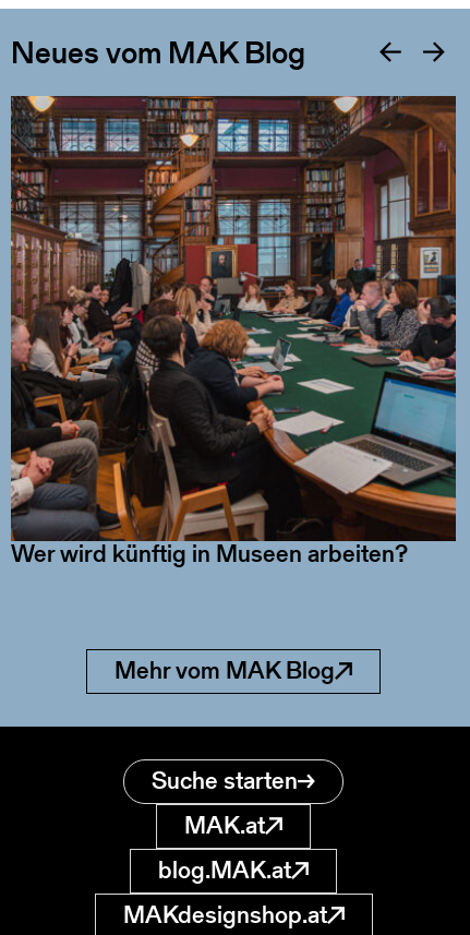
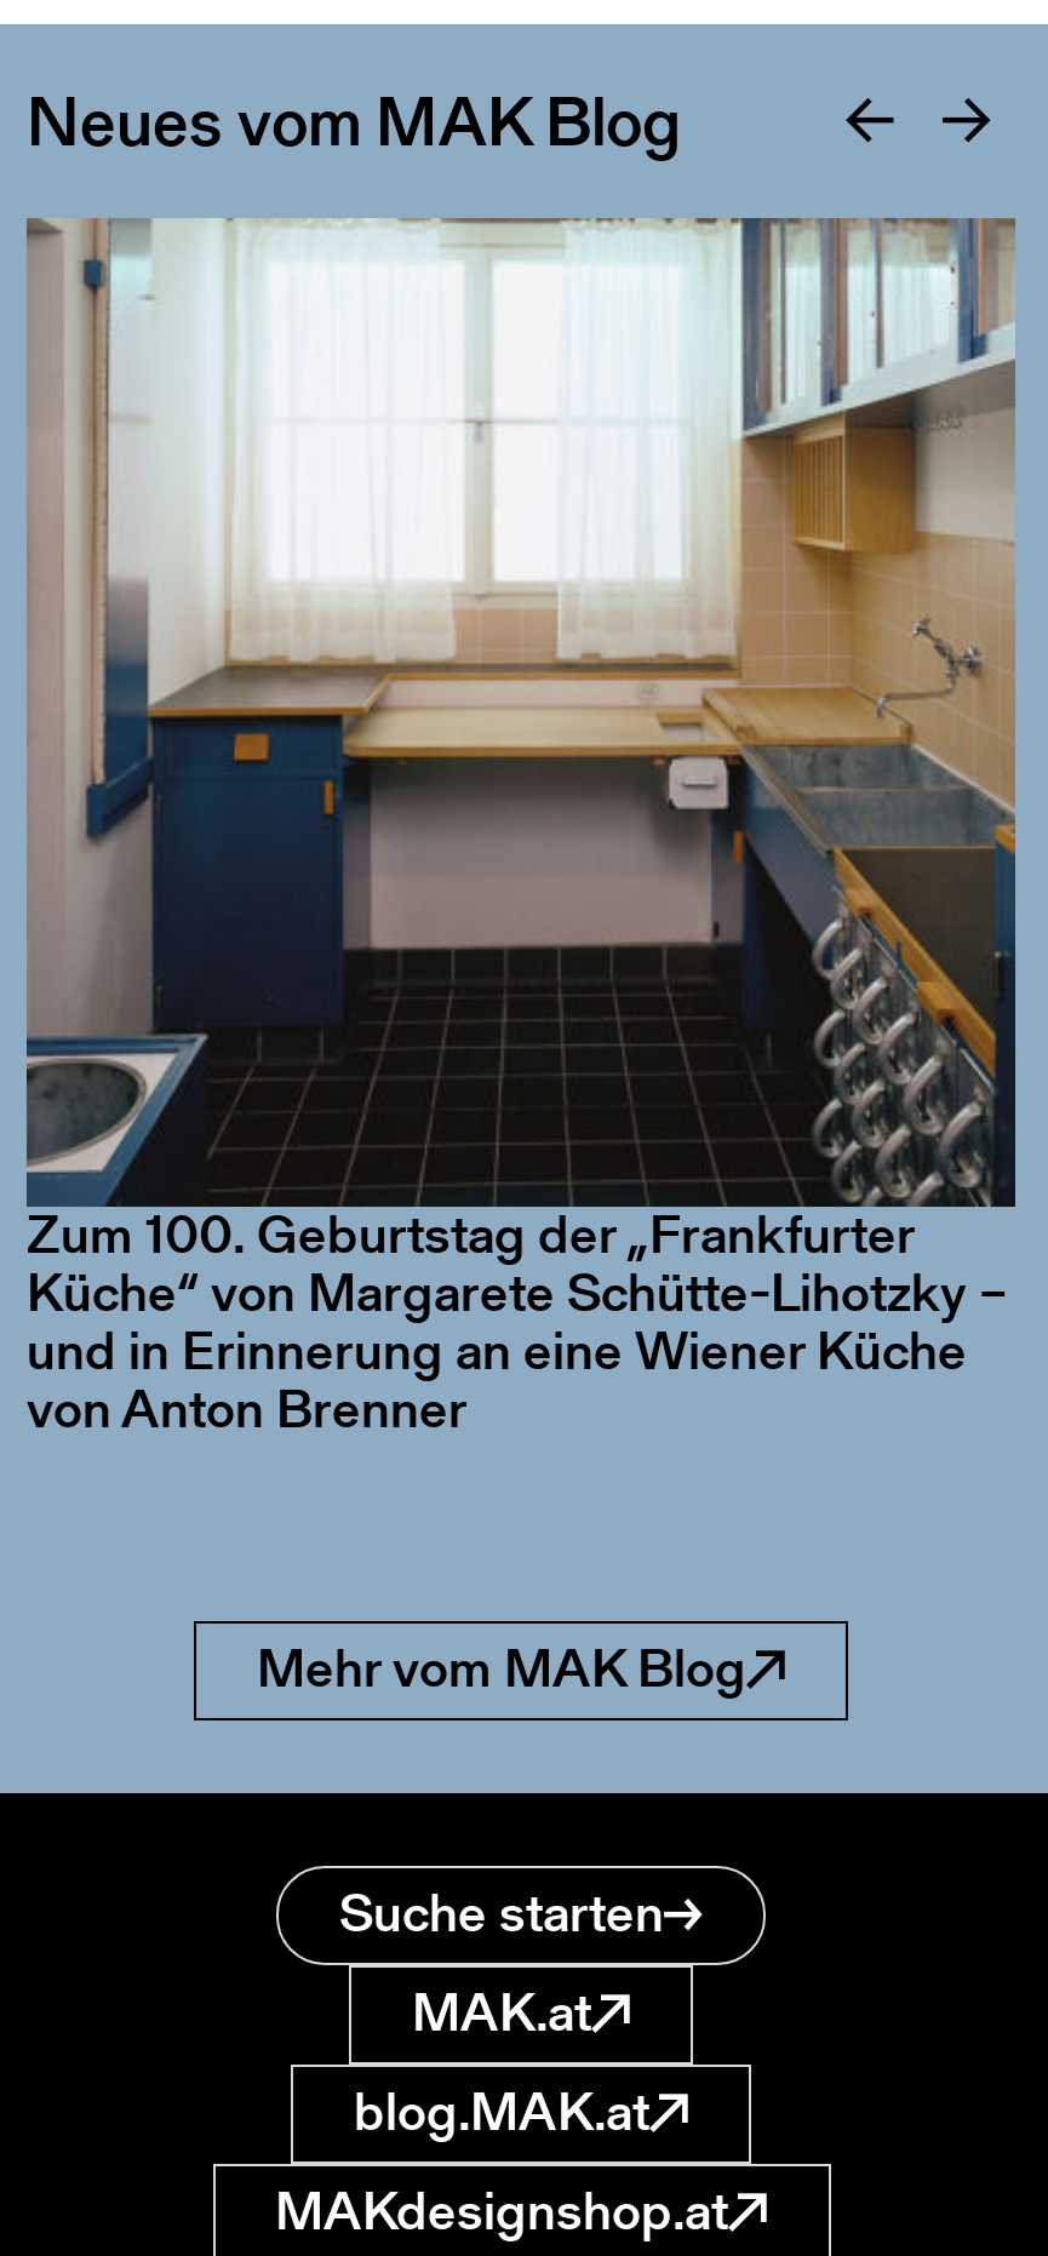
[10,95,457,476] [image] -> [27,218,1018,1199] [image]
[11,537,408,570] Wer wird künftig in Museen arbeiten? -> [27,1197,1008,1446] Zum 100. Geburtstag der „Frankfurter | Küche“ von Margarete Schütte-Lihotzky – | und in Erinnerung an eine Wiener Küche | von Anton Brenner

